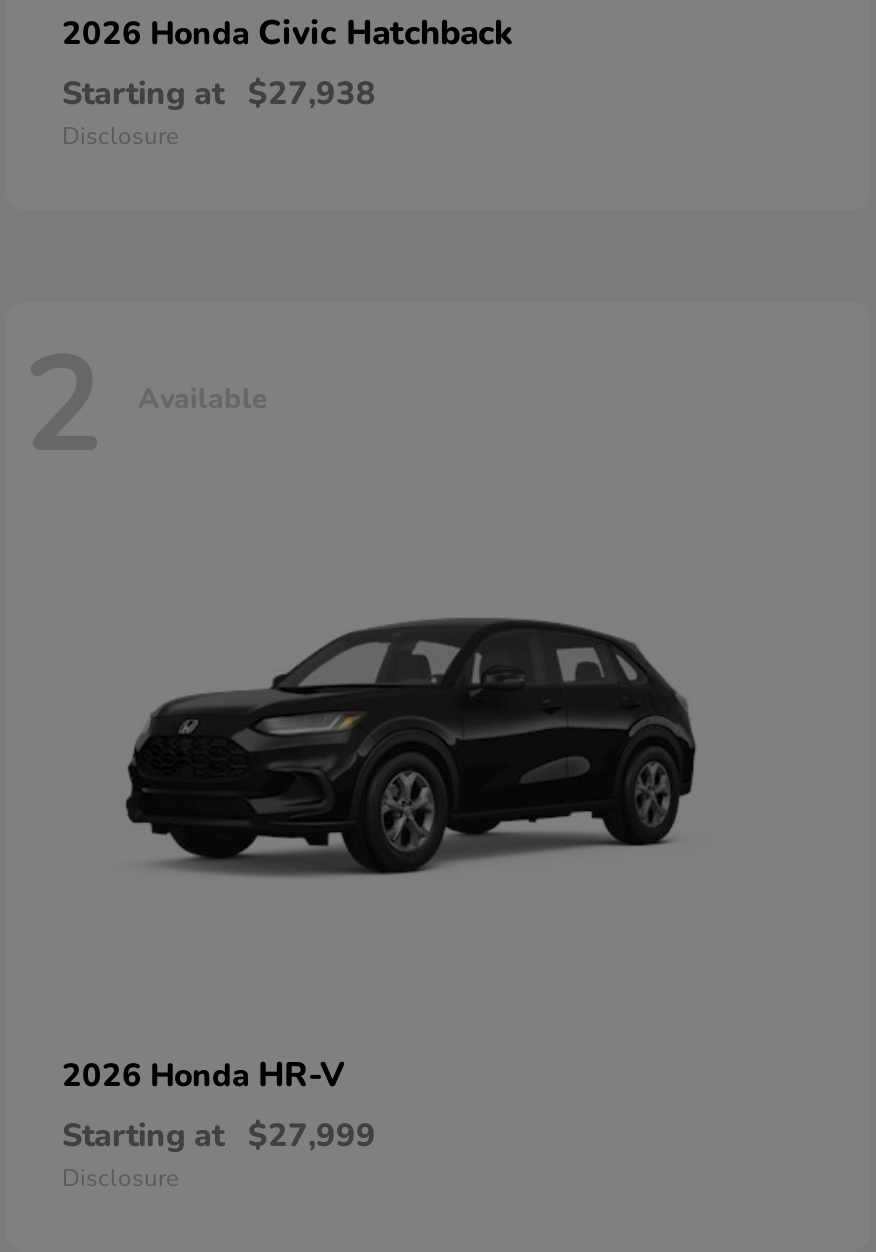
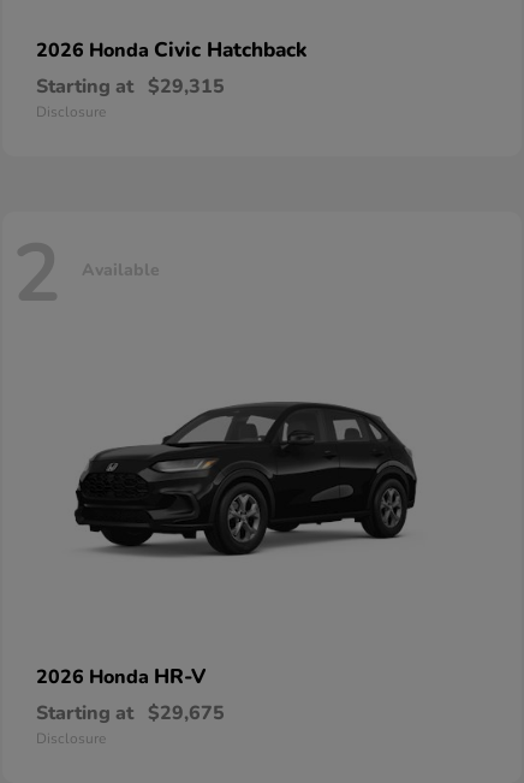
[62,72,376,116] Starting at $27,938 -> [36,73,225,100] Starting at $29,315
[62,1114,376,1158] Starting at $27,999 -> [36,700,225,726] Starting at $29,675

